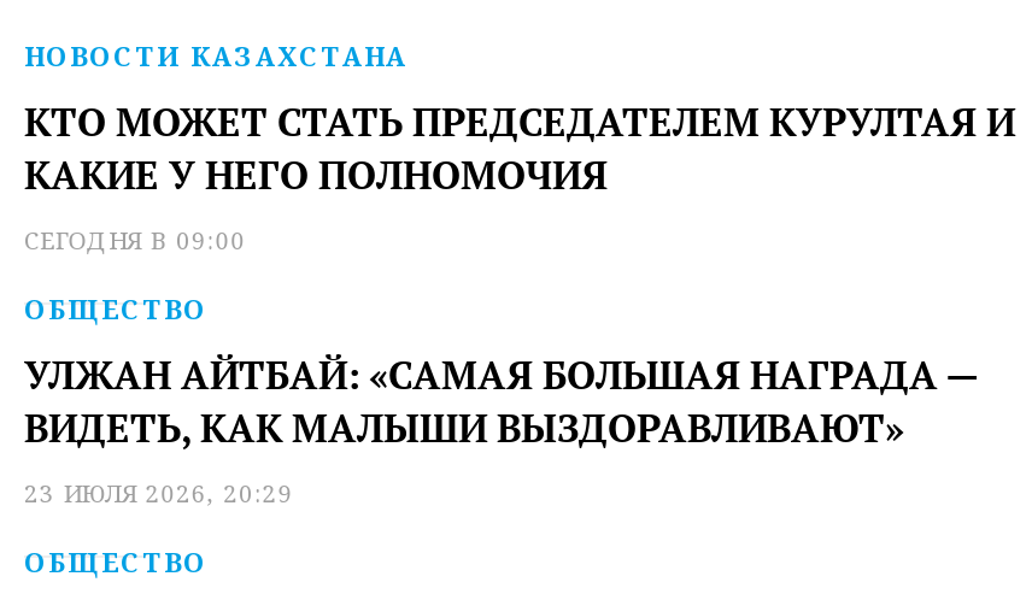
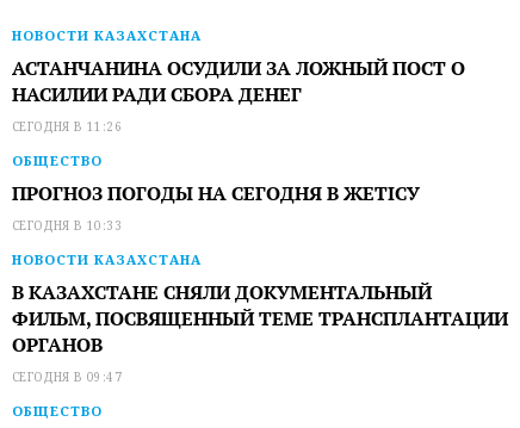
[24,95,1015,256] КТО МОЖЕТ СТАТЬ ПРЕДСЕДАТЕЛЕМ КУРУЛТАЯ И | КАКИЕ У НЕГО ПОЛНОМОЧИЯ | СЕГОДНЯ В 09:00 -> [12,55,465,135] АСТАНЧАНИНА ОСУДИЛИ ЗА ЛОЖНЫЙ ПОСТ О | НАСИЛИИ РАДИ СБОРА ДЕНЕГ | СЕГОДНЯ В 11:26
[24,348,977,509] УЛЖАН АЙТБАЙ: «САМАЯ БОЛЬШАЯ НАГРАДА — | ВИДЕТЬ, КАК МАЛЫШИ ВЫЗДОРАВЛИВАЮТ» | 23 ИЮЛЯ 2026, 20:29 -> [12,180,508,385] ПРОГНОЗ ПОГОДЫ НА СЕГОДНЯ В ЖЕТІСУ | СЕГОДНЯ В 10:33 | НОВОСТИ КАЗАХСТАНА | В КАЗАХСТАНЕ СНЯЛИ ДОКУМЕНТАЛЬНЫЙ | ФИЛЬМ, ПОСВЯЩЕННЫЙ ТЕМЕ ТРАНСПЛАНТАЦИИ | ОРГАНОВ | СЕГОДНЯ В 09:47

